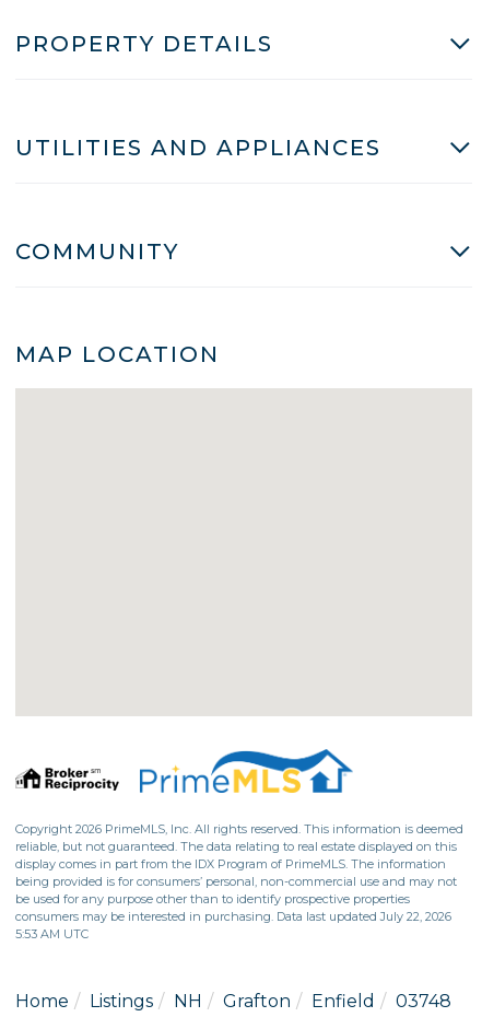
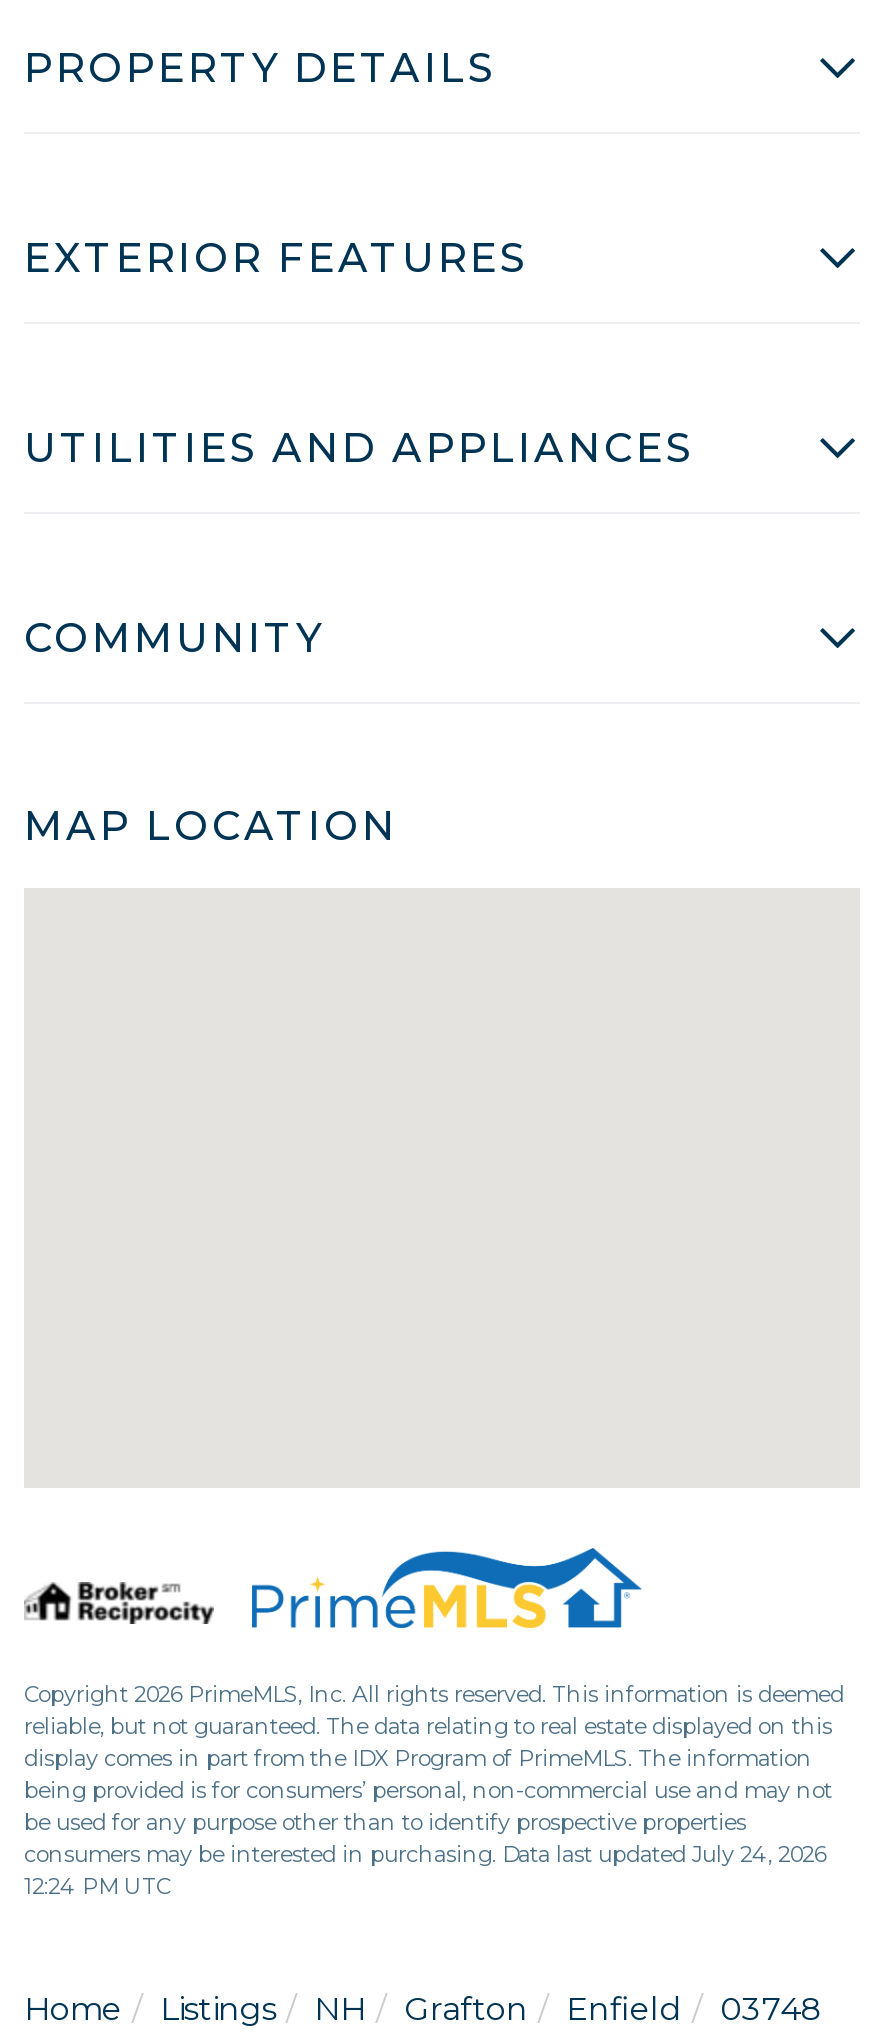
none -> [24,233,528,281] EXTERIOR FEATURES
[15,908,451,924] consumers may be interested in purchasing. Data last updated July 22, 2026 -> [24,1839,826,1867] consumers may be interested in purchasing. Data last updated July 24, 2026
[15,926,89,941] 5:53 AM UTC -> [24,1871,170,1899] 12:24 PM UTC

